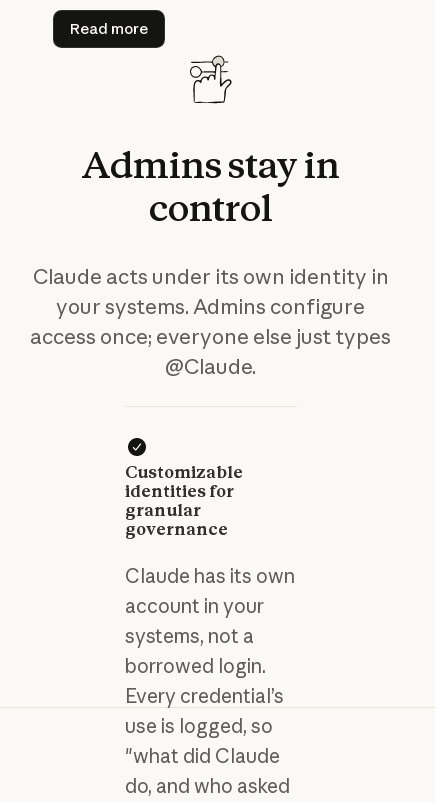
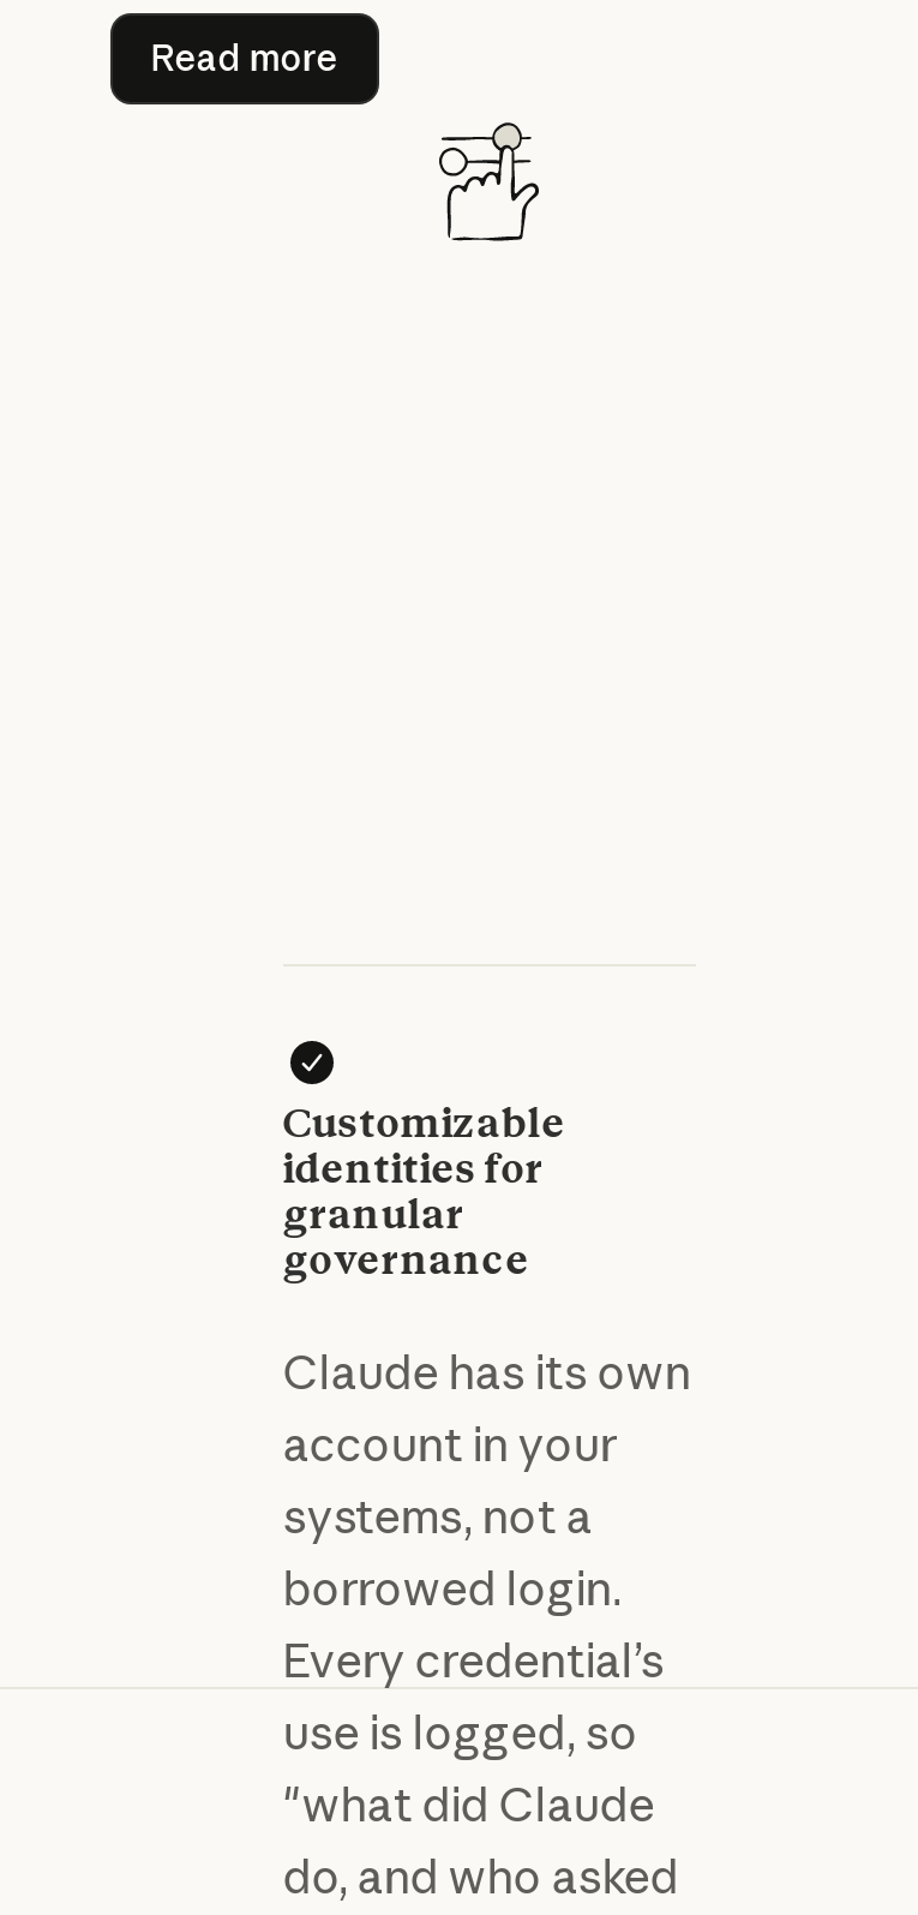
[30,142,391,379] Admins stay in | control | Claude acts under its own identity in | your systems. Admins configure | access once; everyone else just types | @Claude. -> none

